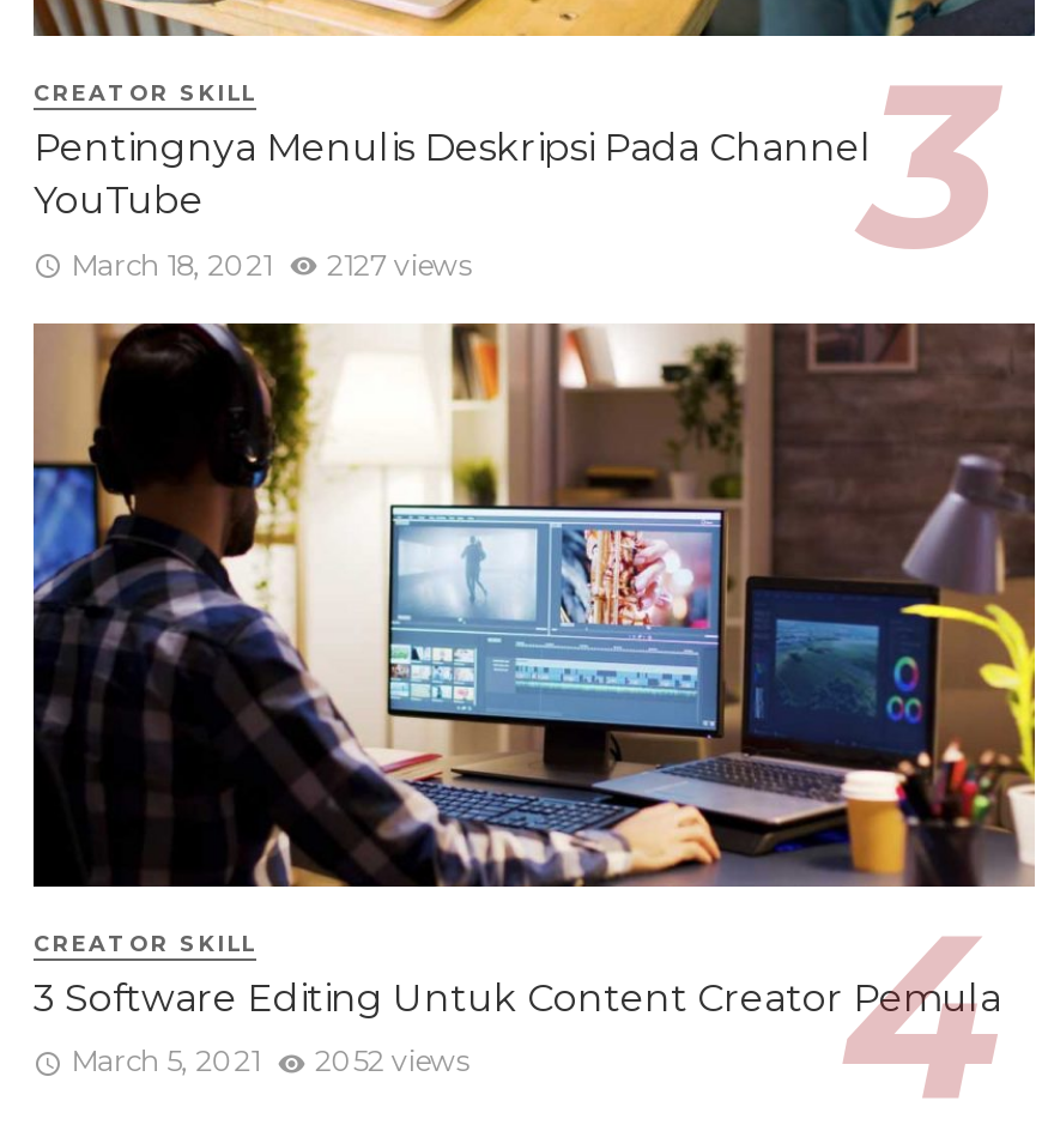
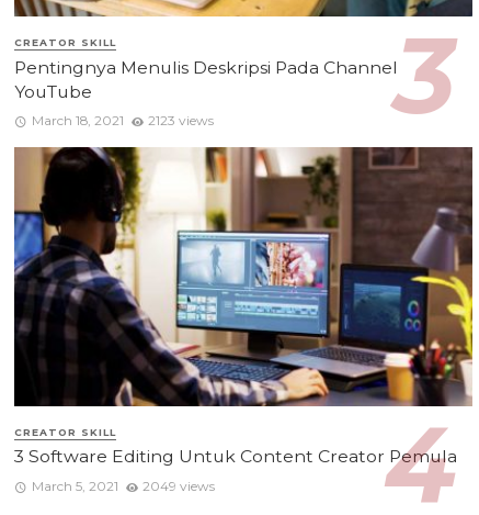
[71,245,470,281] March 18, 2021 2127 views -> [31,112,214,129] March 18, 2021 2123 views
[71,1042,468,1078] March 5, 2021 2052 views -> [31,477,215,494] March 5, 2021 2049 views

